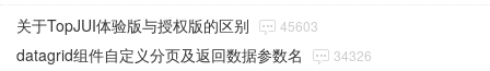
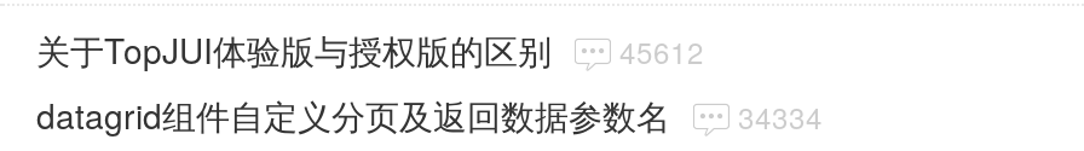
[16,14,318,36] 关于TopJUI体验版与授权版的区别 45603 -> [36,25,704,74] 关于TopJUI体验版与授权版的区别 45612
[16,44,372,66] datagrid组件自定义分页及返回数据参数名 34326 -> [36,91,823,139] datagrid组件自定义分页及返回数据参数名 34334

